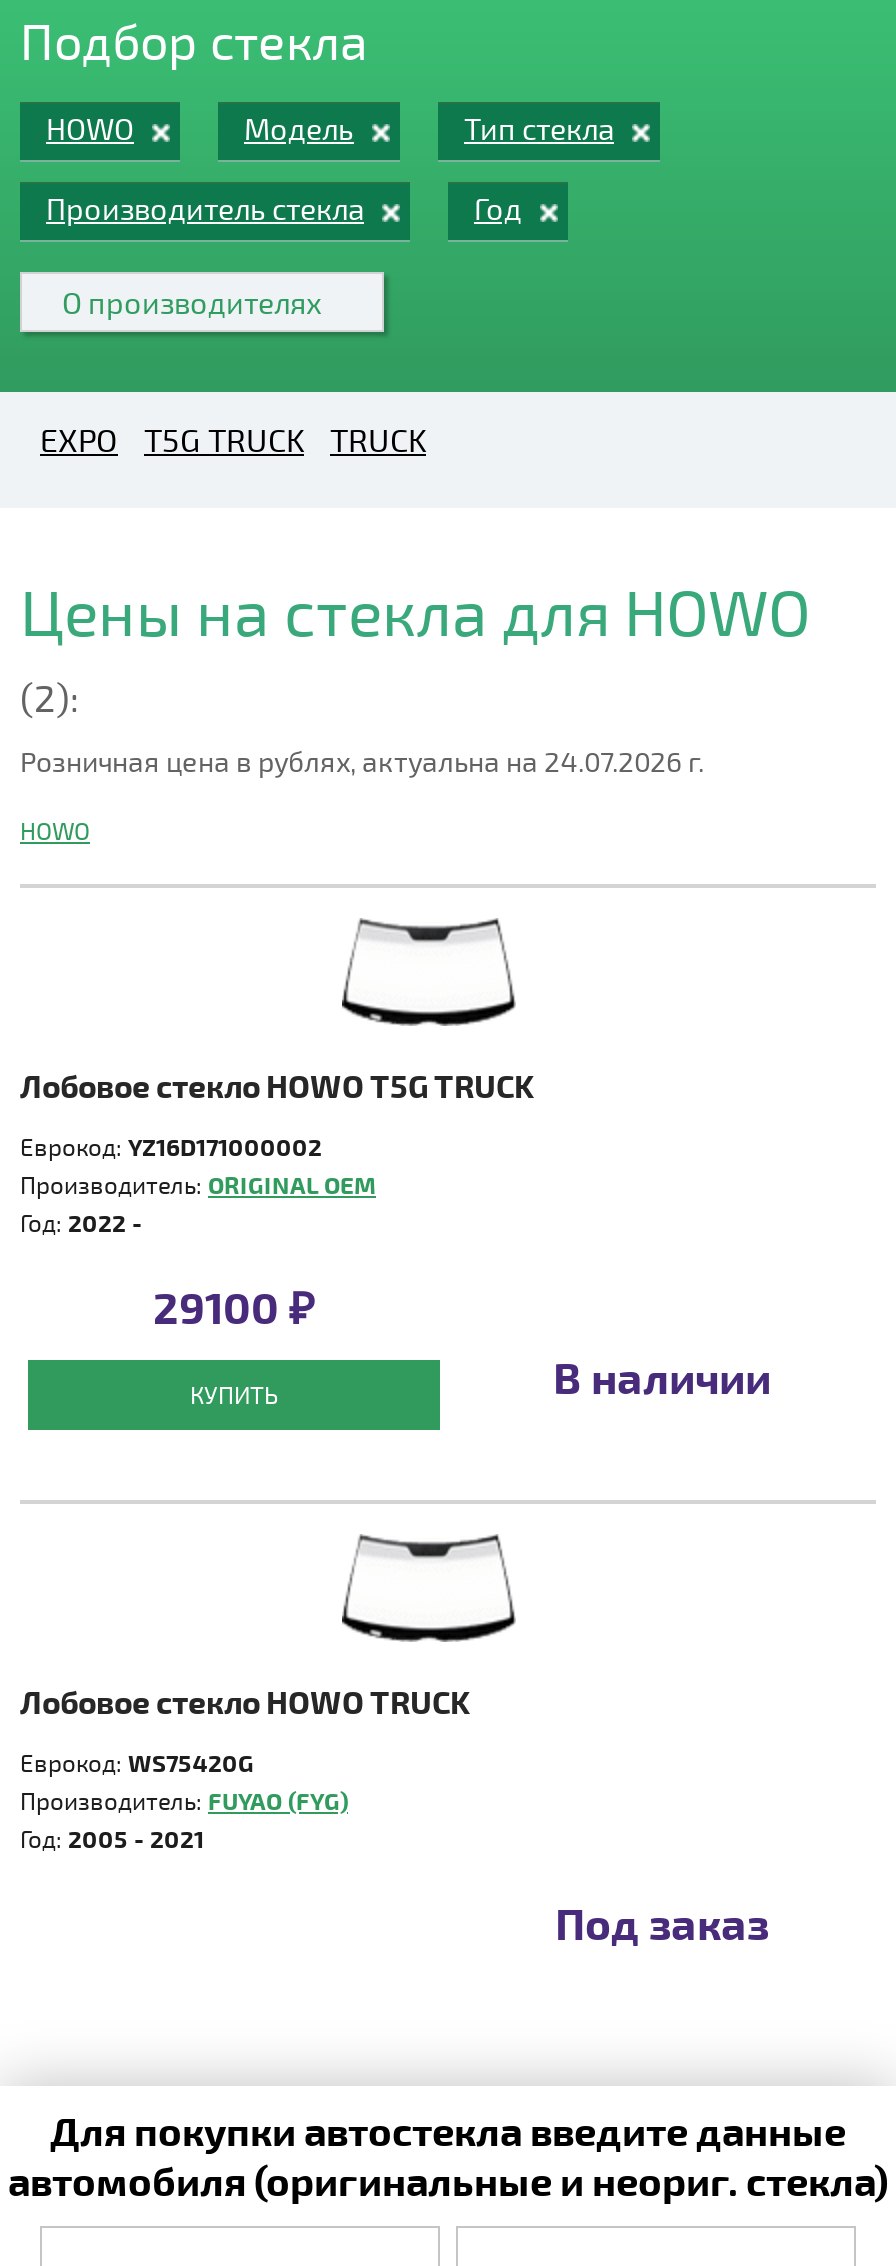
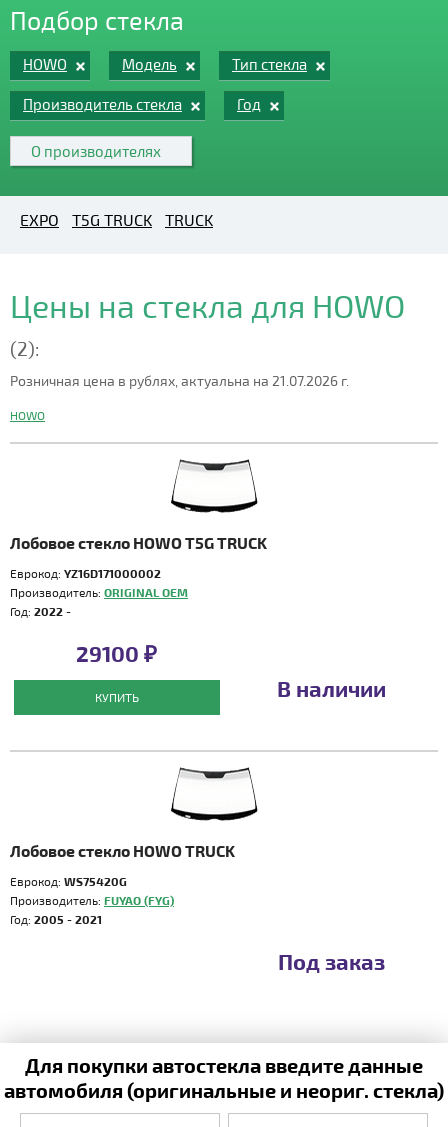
[20,744,704,778] Розничная цена в рублях, актуальна на 24.07.2026 г. -> [10,372,349,389] Розничная цена в рублях, актуальна на 21.07.2026 г.

